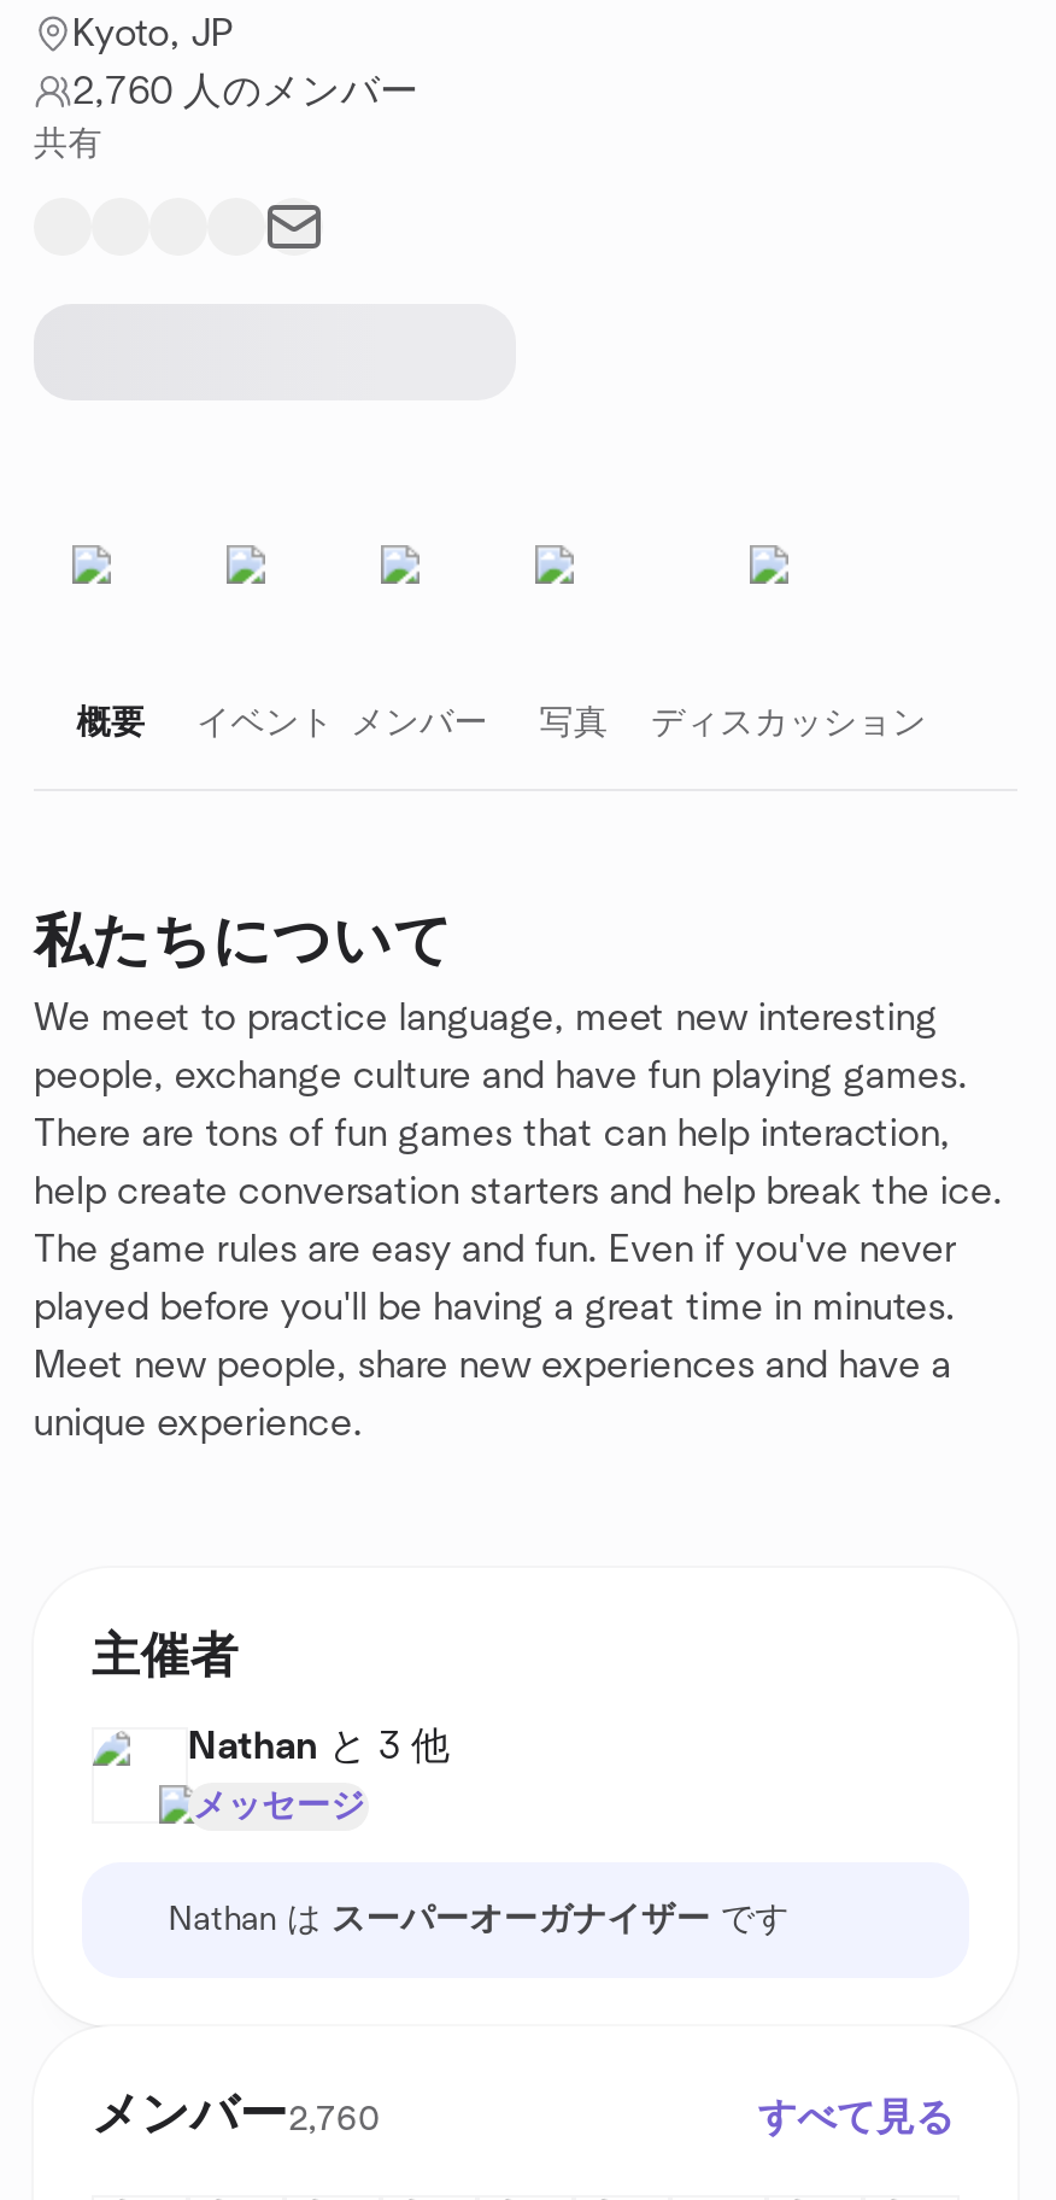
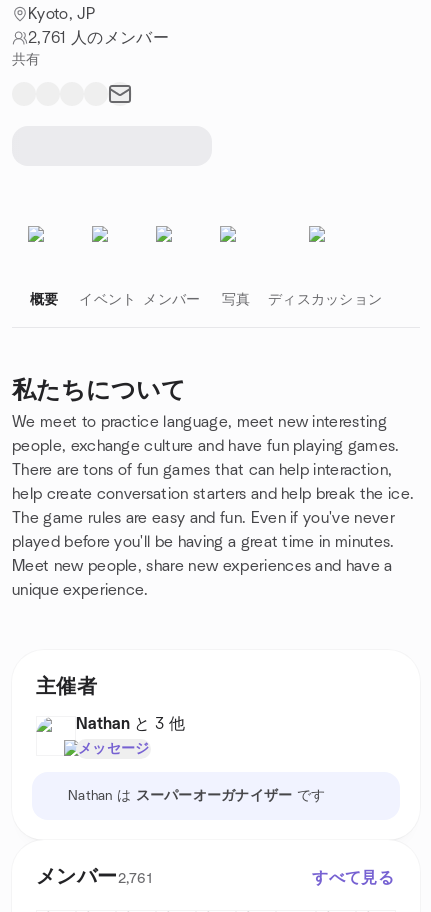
[72,72,419,111] 2,760 人のメンバー -> [28,30,169,46] 2,761 人のメンバー
[92,2091,381,2140] メンバー2,760 -> [36,867,152,887] メンバー2,761

